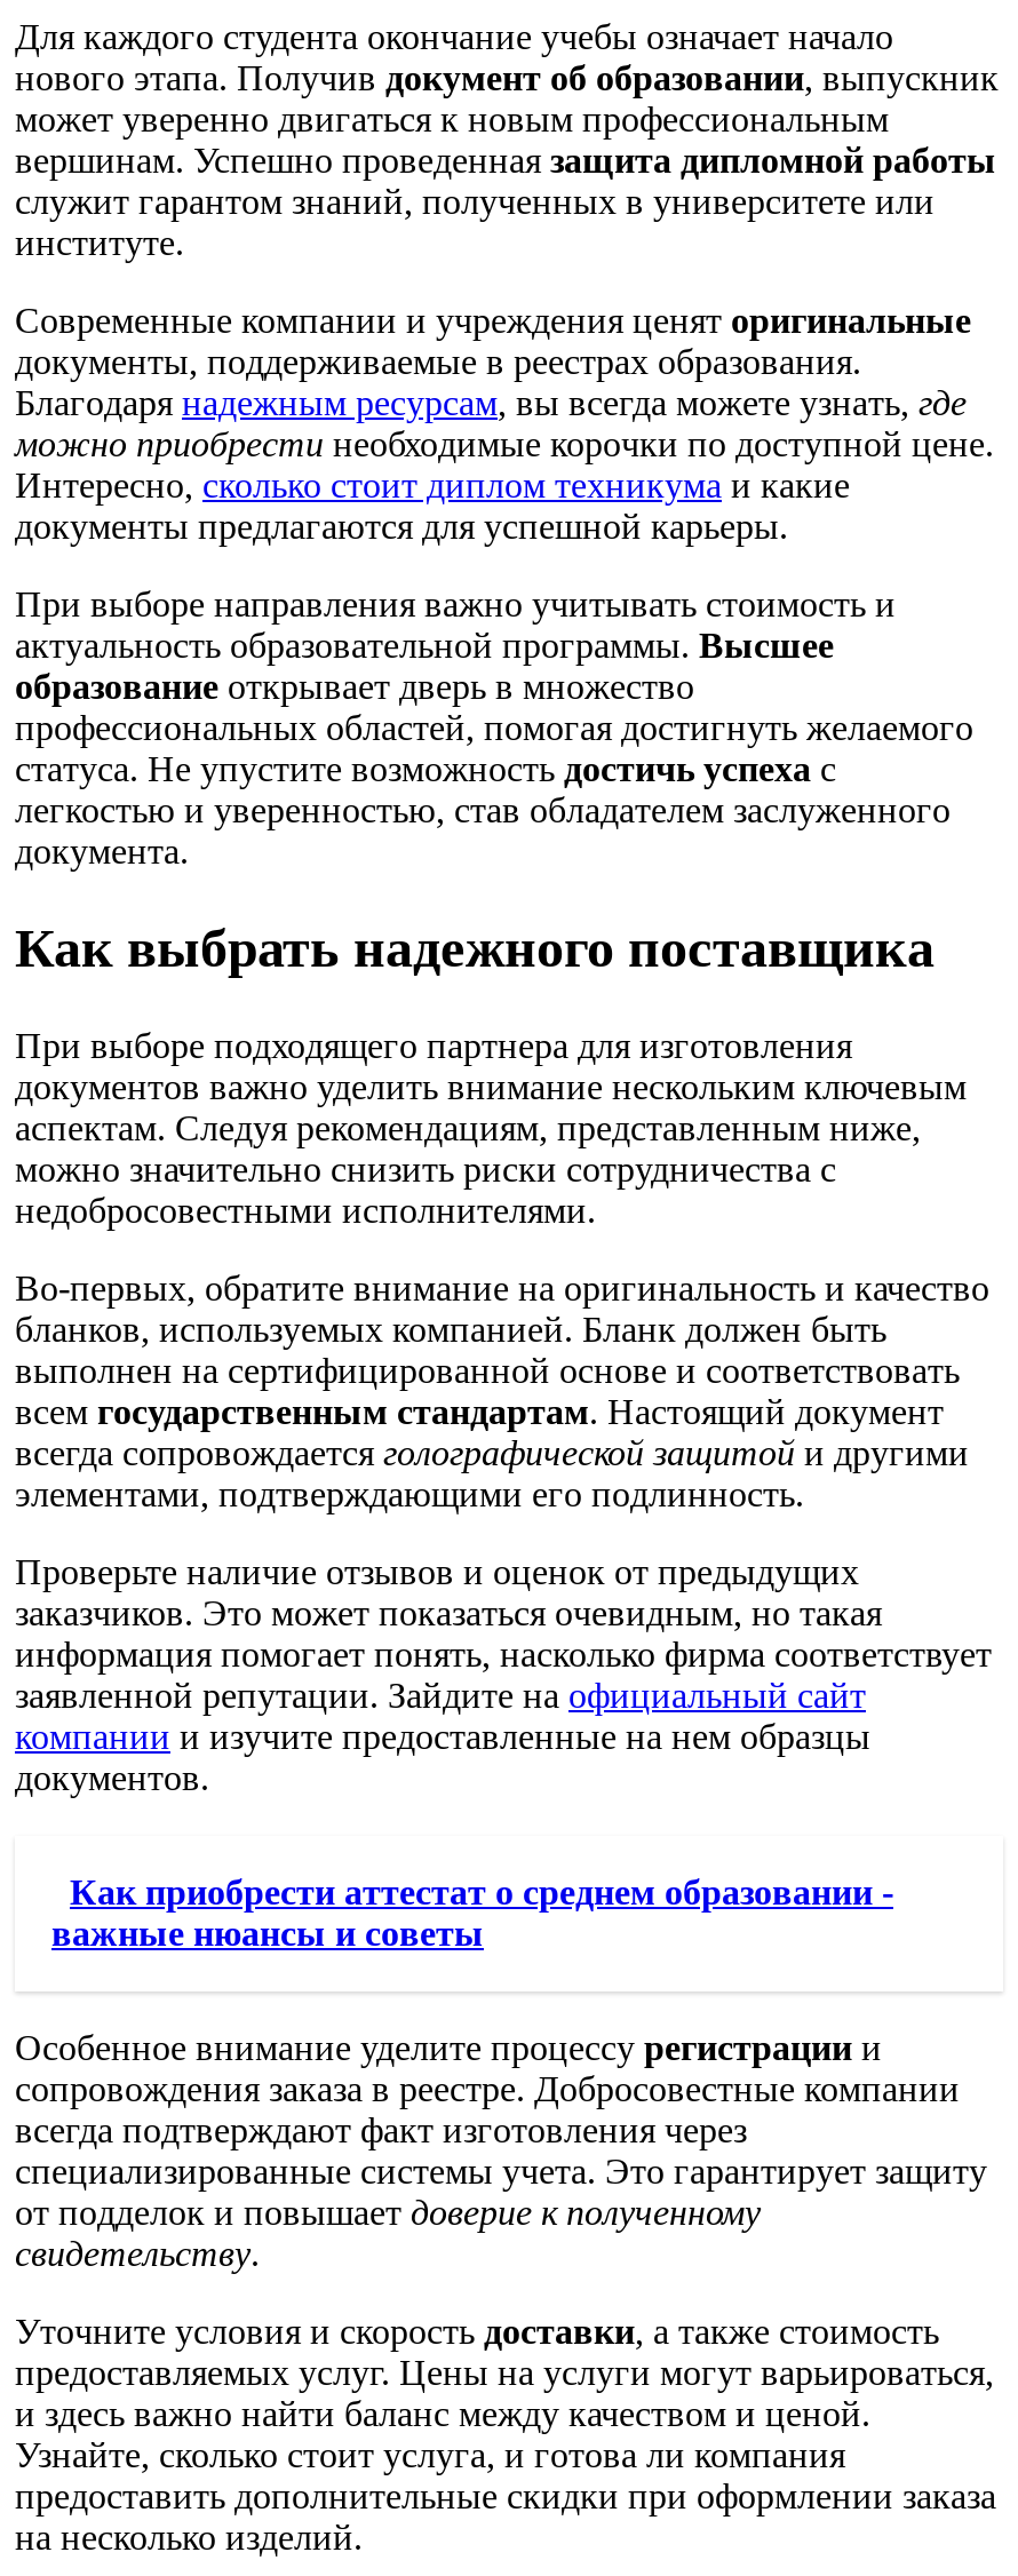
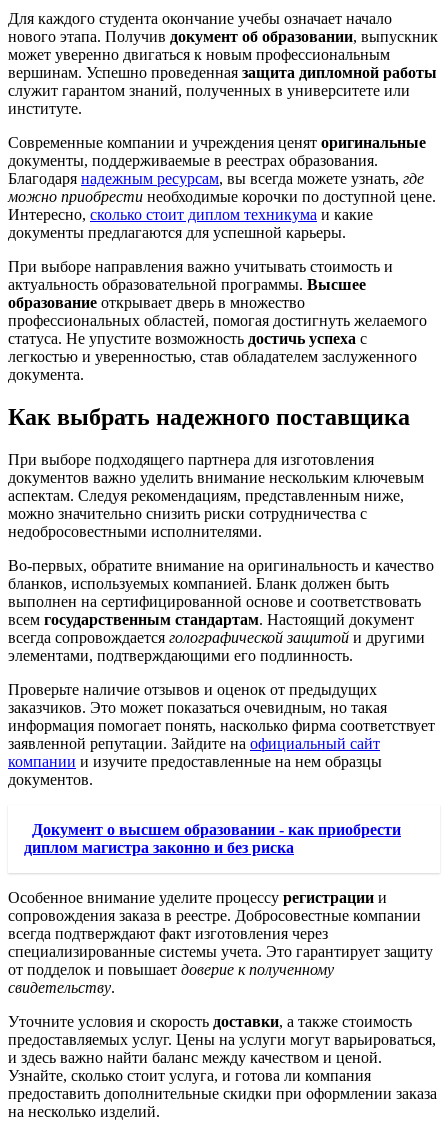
[51,1872,893,1952] Как приобрести аттестат о среднем образовании - | важные нюансы и советы -> [24,821,401,856] Документ о высшем образовании - как приобрести | диплом магистра законно и без риска

